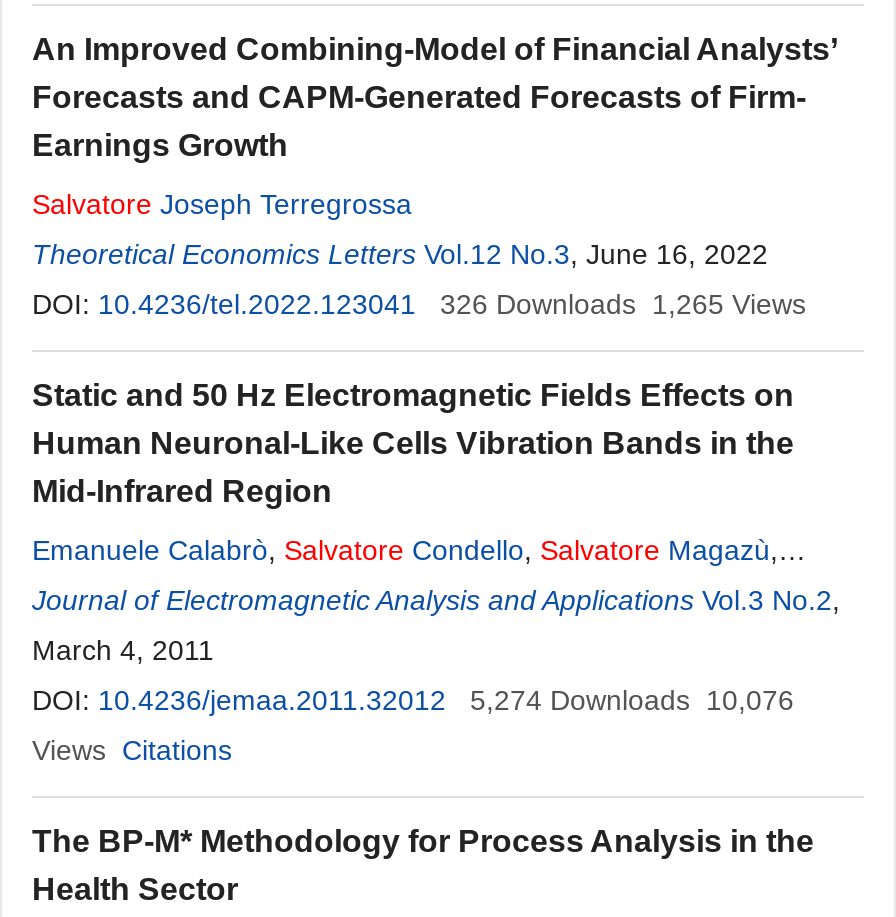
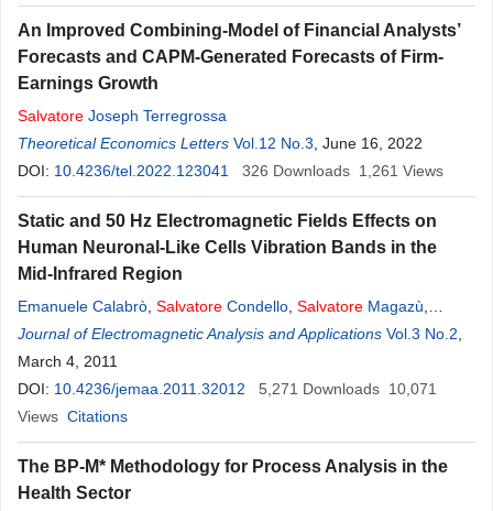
[440,288,806,320] 326 Downloads 1,265 Views -> [242,162,443,180] 326 Downloads 1,261 Views
[32,684,794,716] DOI: 10.4236/jemaa.2011.32012 5,274 Downloads 10,076 -> [18,380,437,398] DOI: 10.4236/jemaa.2011.32012 5,271 Downloads 10,071

